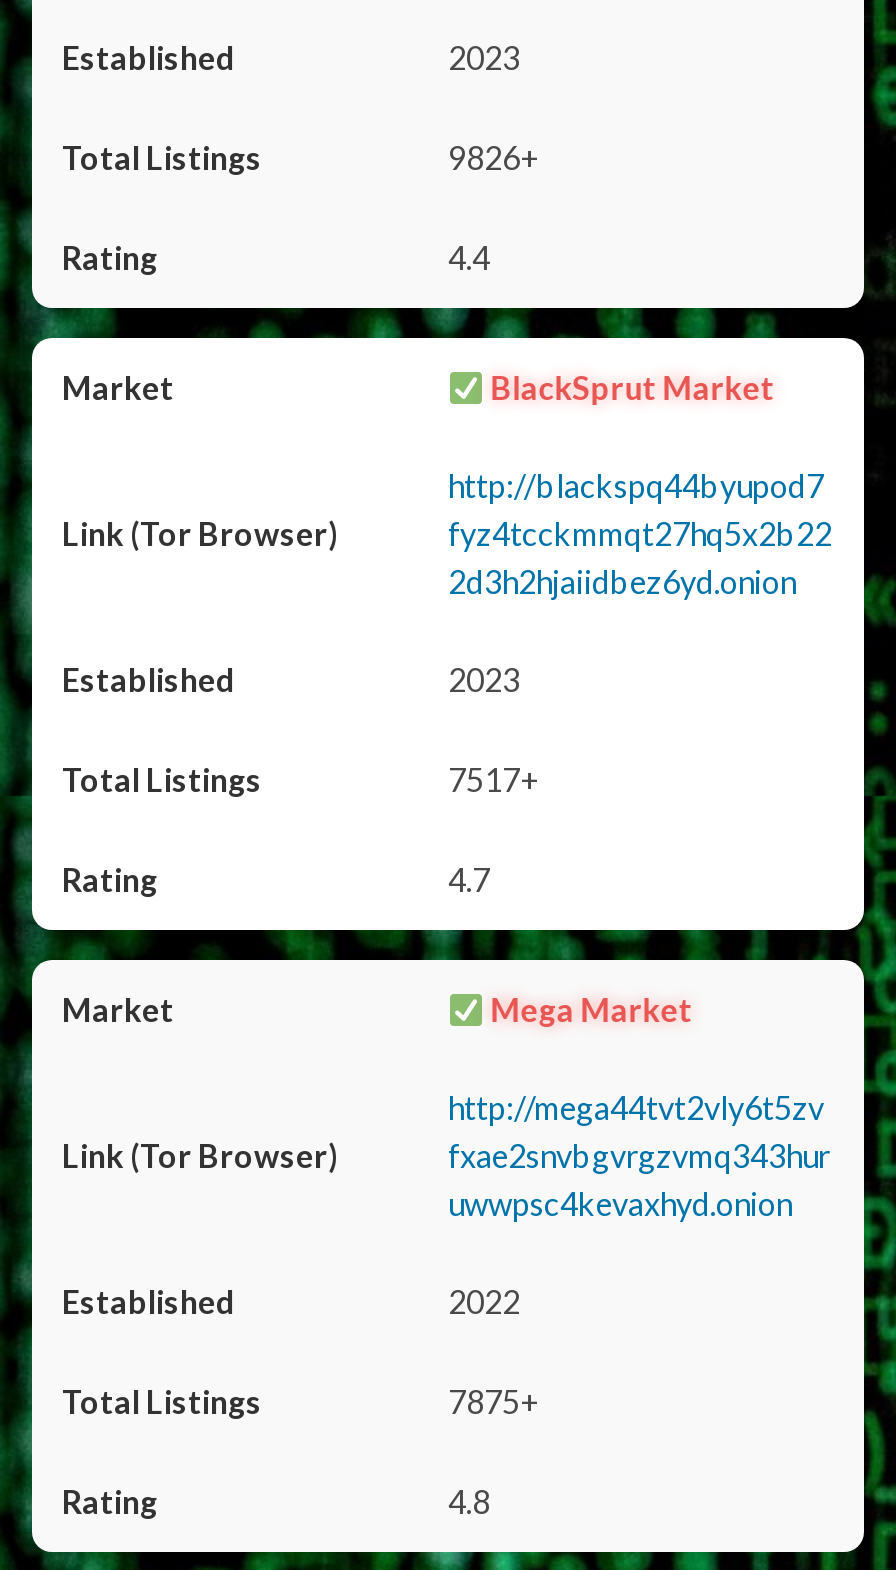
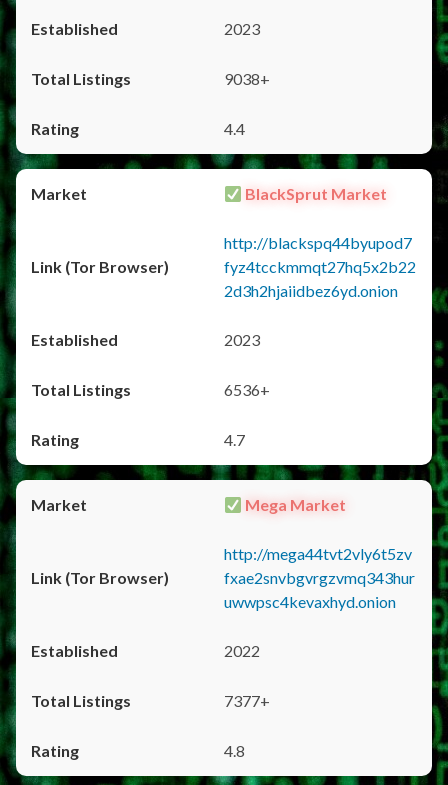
[448,138,540,176] 9826+ -> [224,69,270,88] 9038+
[448,760,540,798] 7517+ -> [224,380,270,399] 6536+
[448,1382,540,1420] 7875+ -> [224,691,270,710] 7377+

